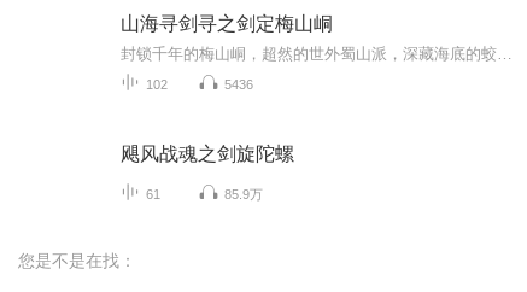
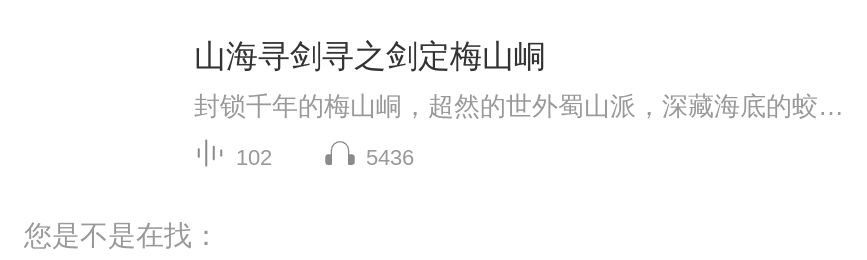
[121,143,294,201] 飓风战魂之剑旋陀螺 | 61 | 85.9万 -> none

